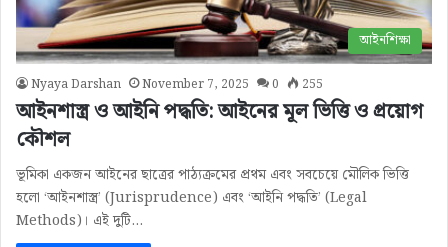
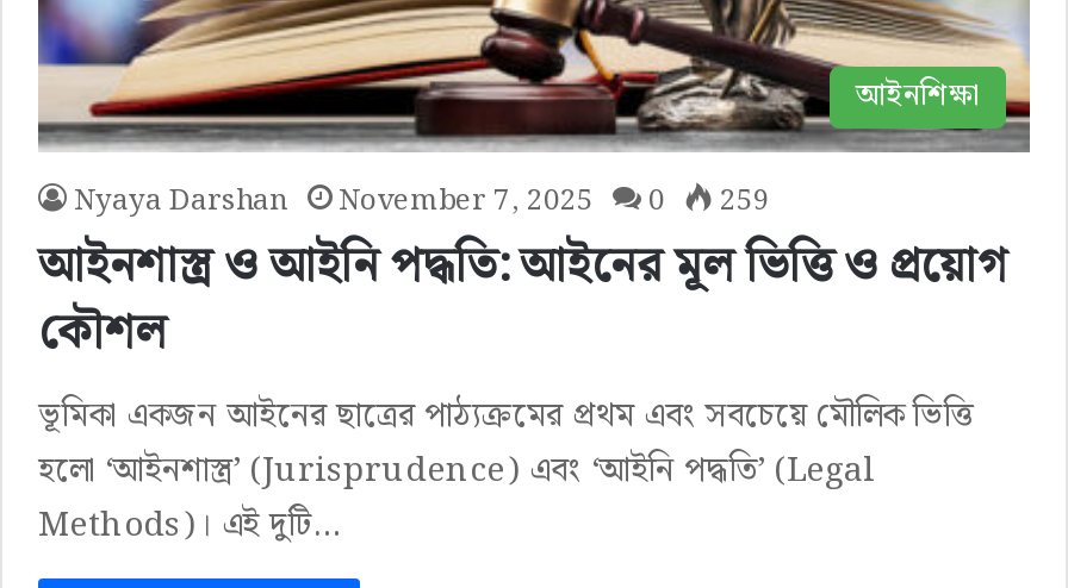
[31,75,323,94] Nyaya Darshan November 7, 2025 0 255 -> [74,180,770,225] Nyaya Darshan November 7, 2025 0 259

